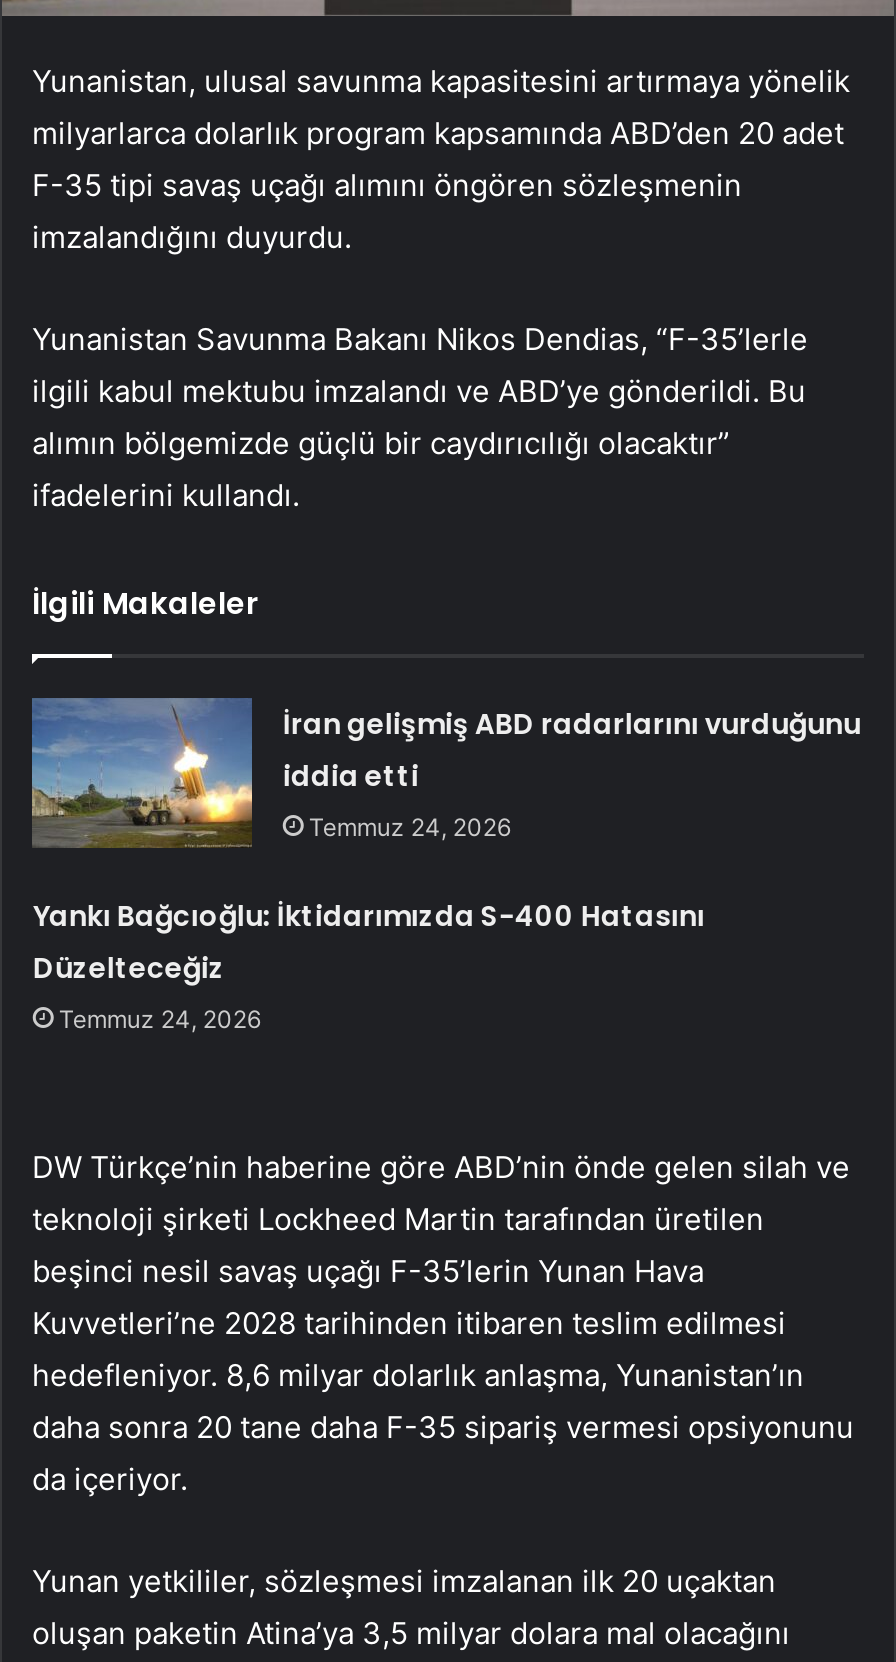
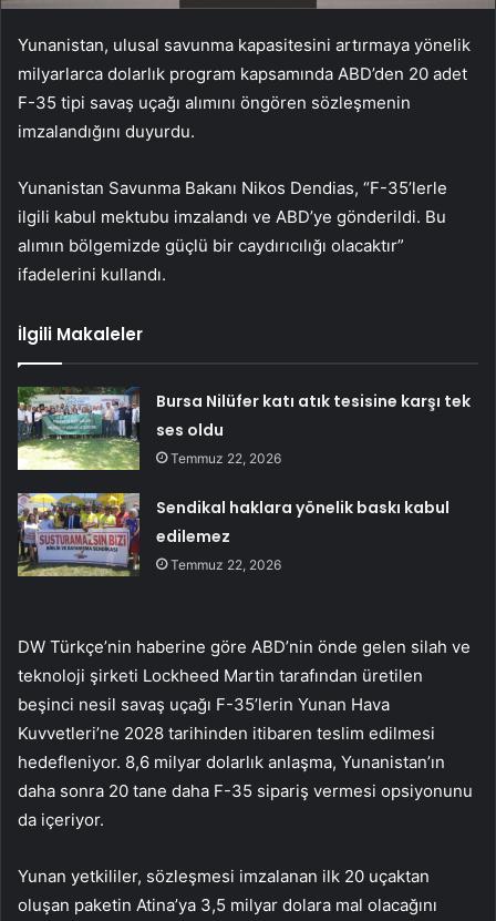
[30,696,861,848] [image] | İran gelişmiş ABD radarlarını vurduğunu | iddia etti | Temmuz 24, 2026 -> [17,386,471,471] [image] | Bursa Nilüfer katı atık tesisine karşı tek | ses oldu | Temmuz 22, 2026
[33,896,705,1034] Yankı Bağcıoğlu: İktidarımızda S-400 Hatasını | Düzelteceğiz | Temmuz 24, 2026 -> [156,497,450,573] Sendikal haklara yönelik baskı kabul | edilemez | Temmuz 22, 2026

